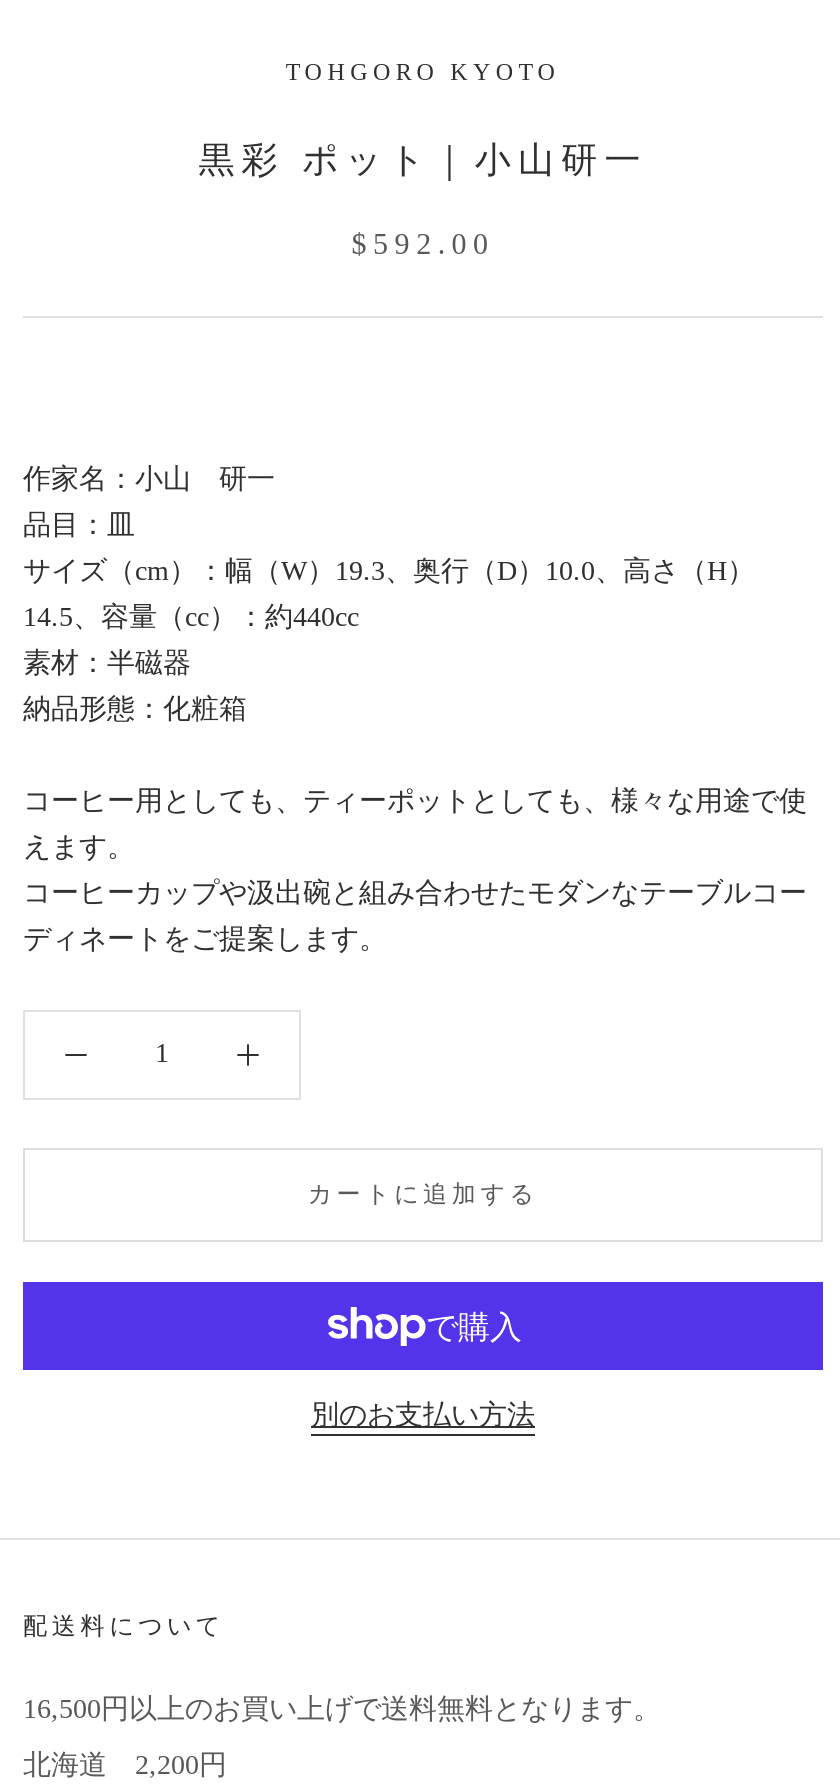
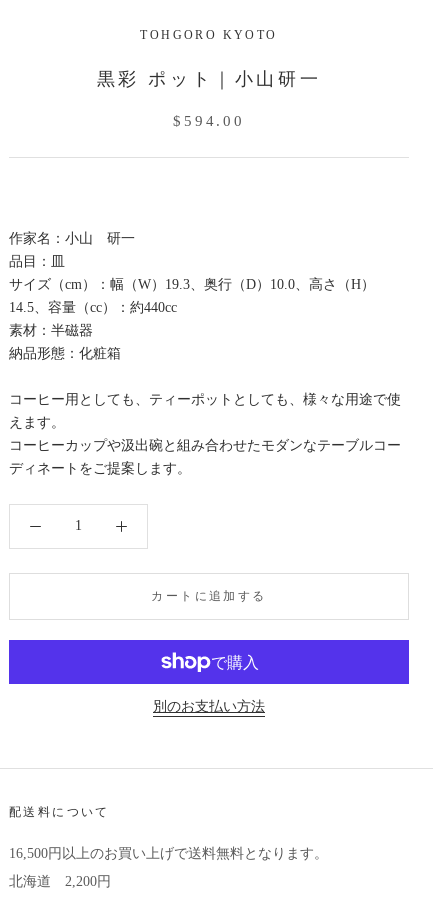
[351,228,495,260] $592.00 -> [173,113,245,129] $594.00

